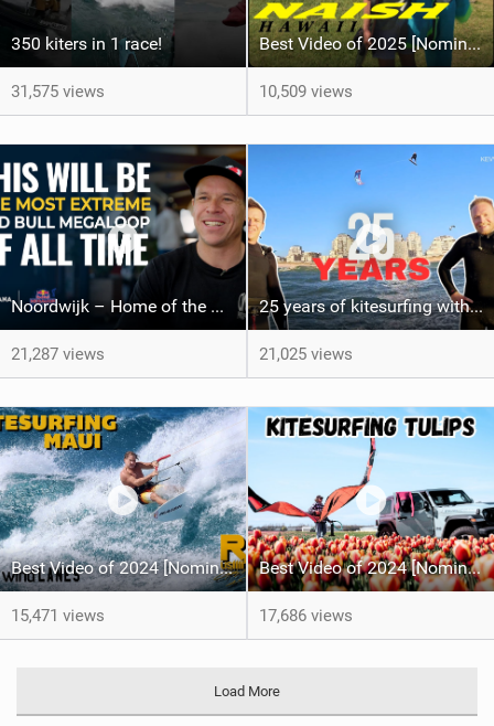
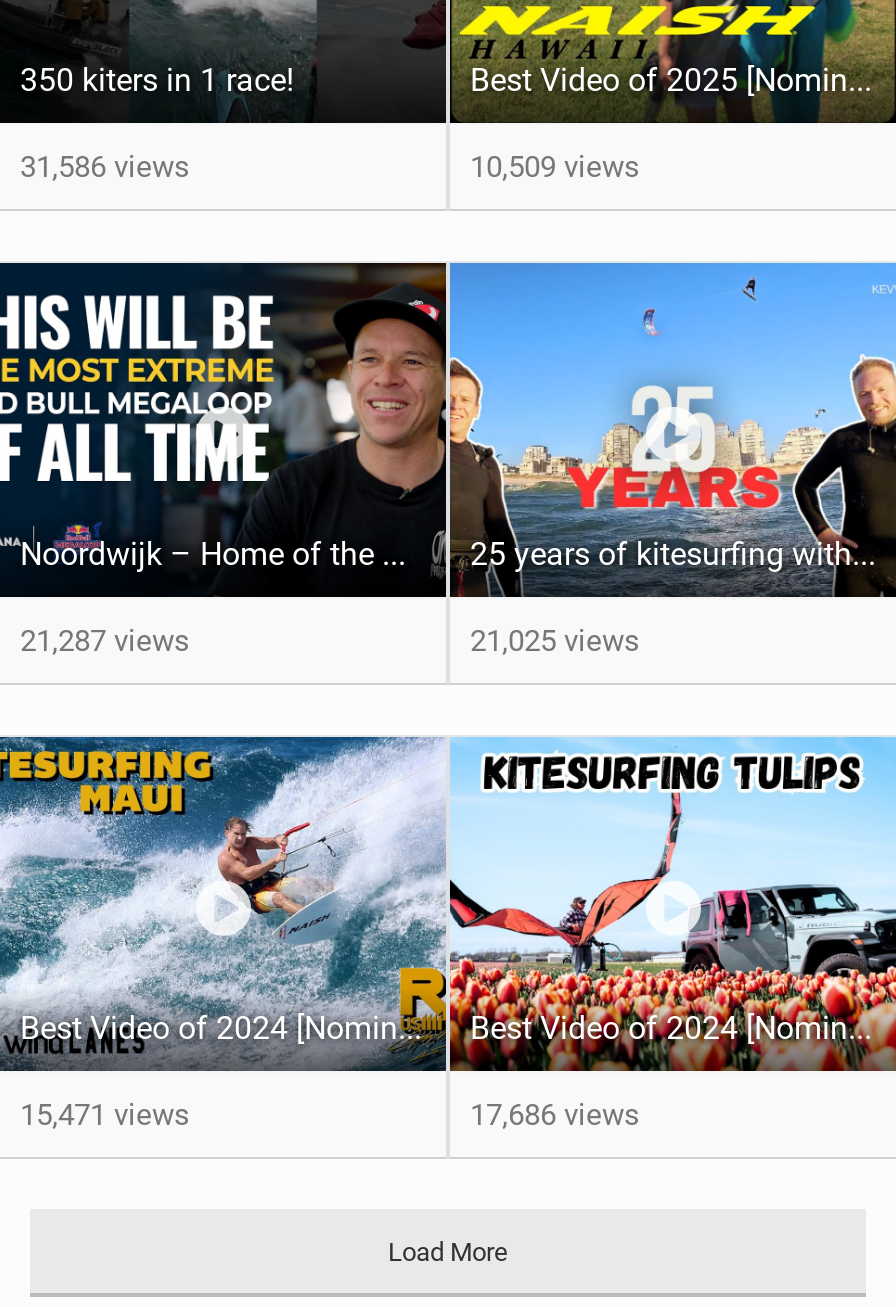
[11,82,105,102] 31,575 views -> [20,149,190,185] 31,586 views

